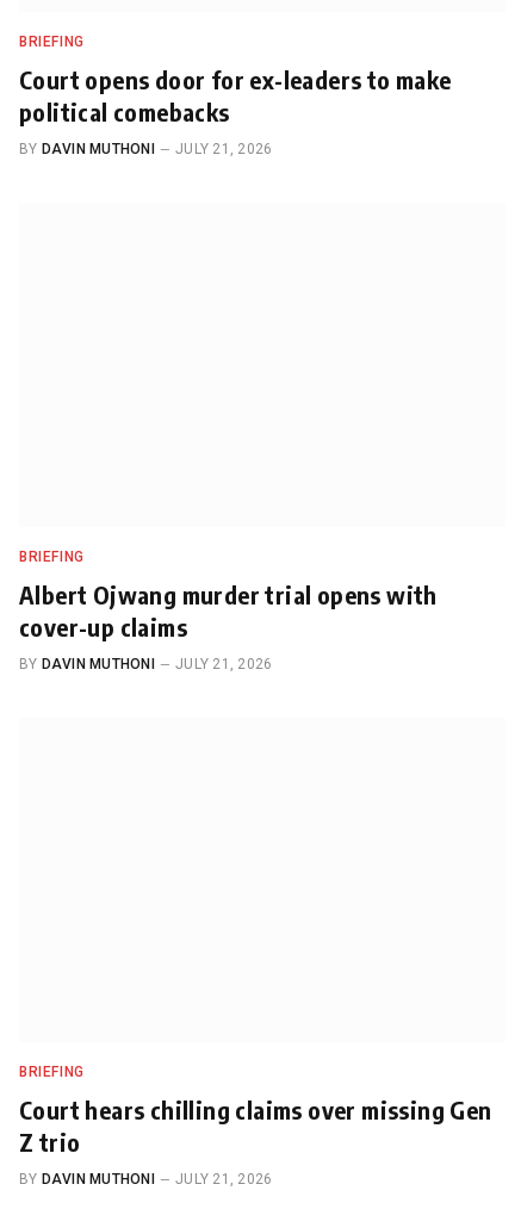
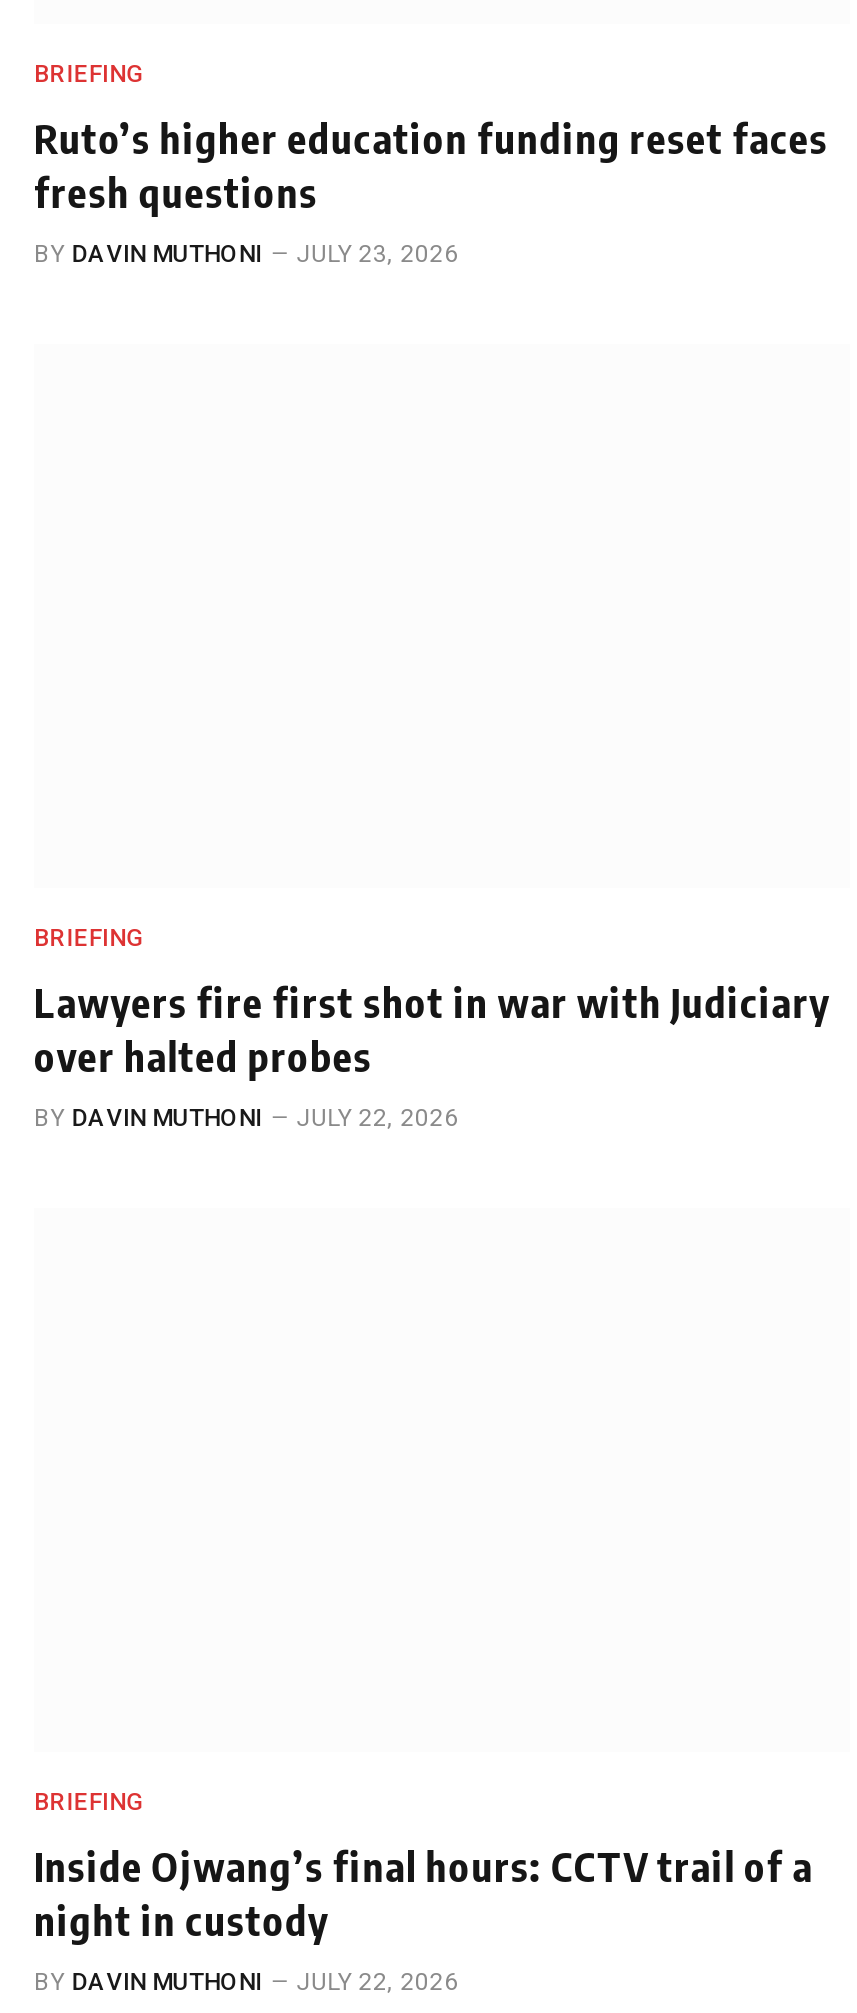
[19,65,451,127] Court opens door for ex-leaders to make | political comebacks -> [34,113,828,217] Ruto’s higher education funding reset faces | fresh questions
[19,141,272,158] BY DAVIN MUTHONI JULY 21, 2026 -> [34,241,458,269] BY DAVIN MUTHONI JULY 23, 2026
[19,580,437,642] Albert Ojwang murder trial opens with | cover-up claims -> [34,977,830,1081] Lawyers fire first shot in war with Judiciary | over halted probes
[19,656,272,673] BY DAVIN MUTHONI JULY 21, 2026 -> [34,1105,458,1133] BY DAVIN MUTHONI JULY 22, 2026
[19,1095,492,1157] Court hears chilling claims over missing Gen | Z trio -> [34,1841,813,1945] Inside Ojwang’s final hours: CCTV trail of a | night in custody
[19,1171,272,1188] BY DAVIN MUTHONI JULY 21, 2026 -> [34,1969,458,1997] BY DAVIN MUTHONI JULY 22, 2026

